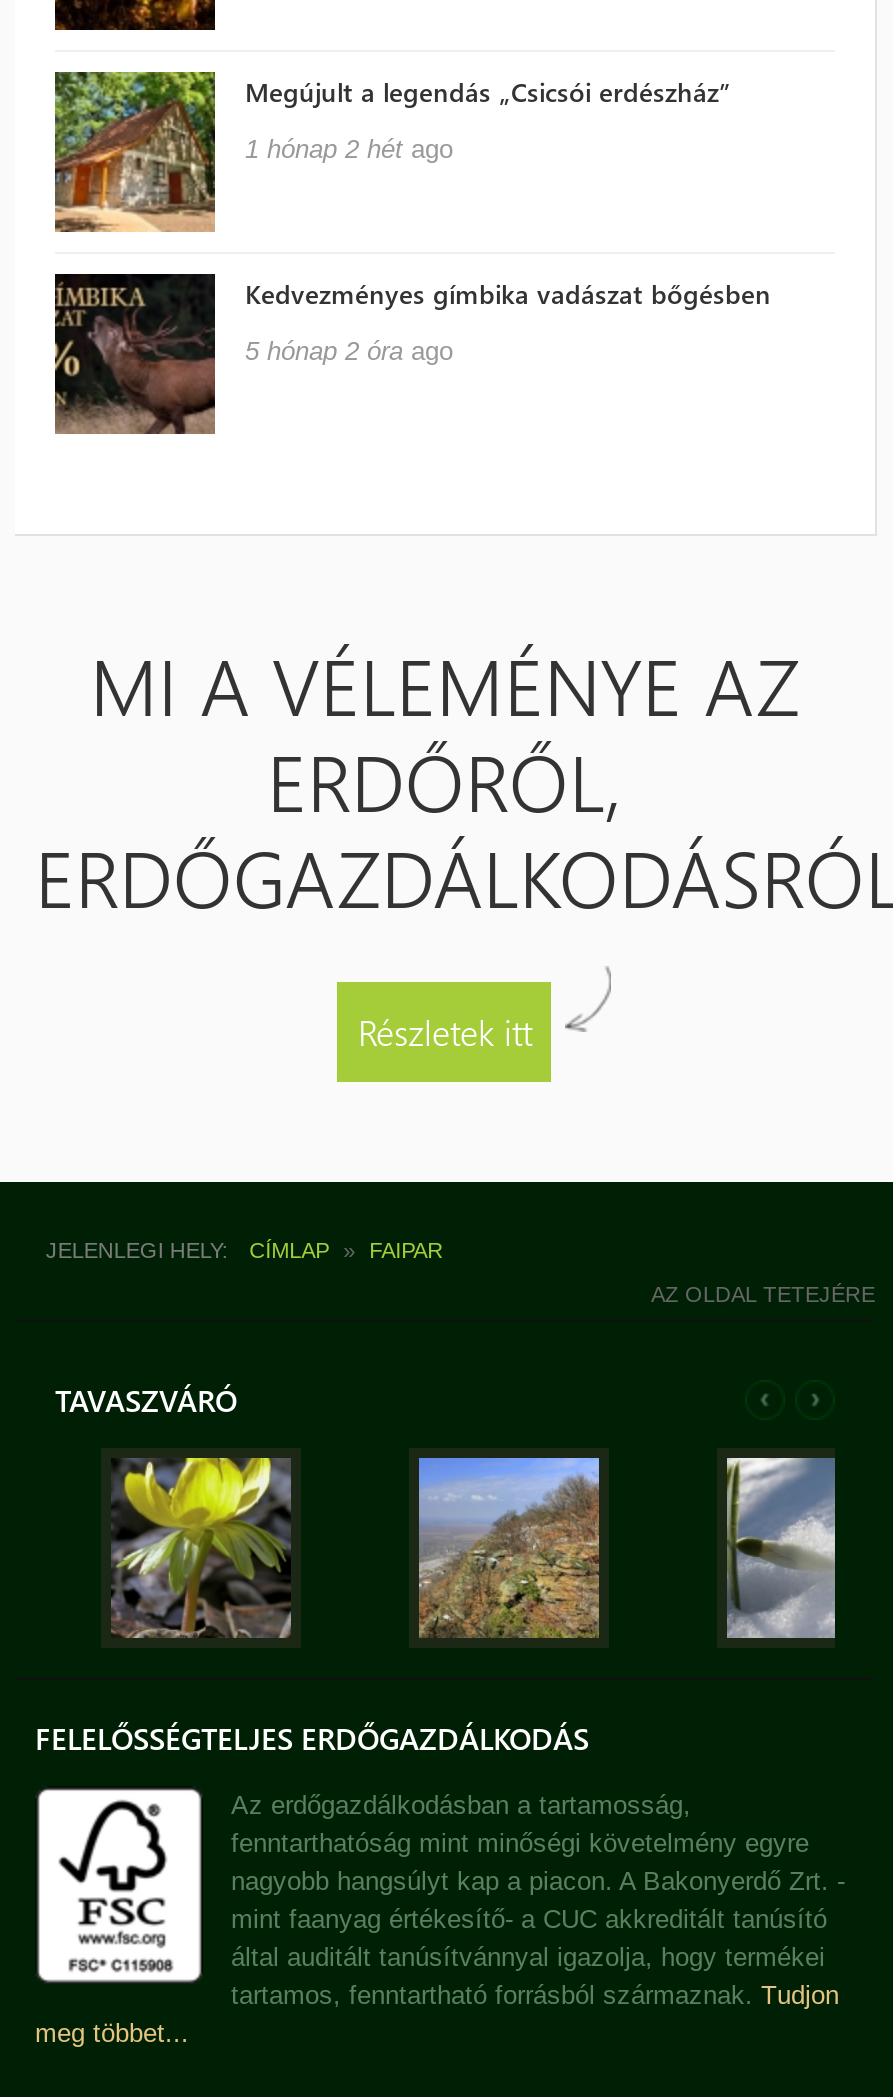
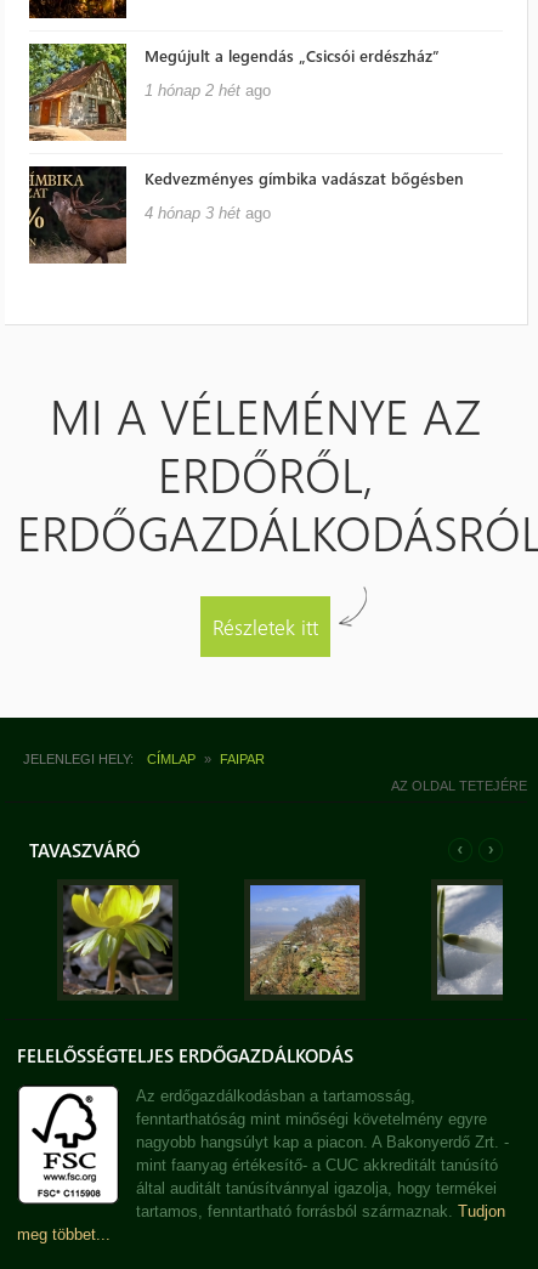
[245,335,453,365] 5 hónap 2 óra ago -> [145,204,271,222] 4 hónap 3 hét ago

